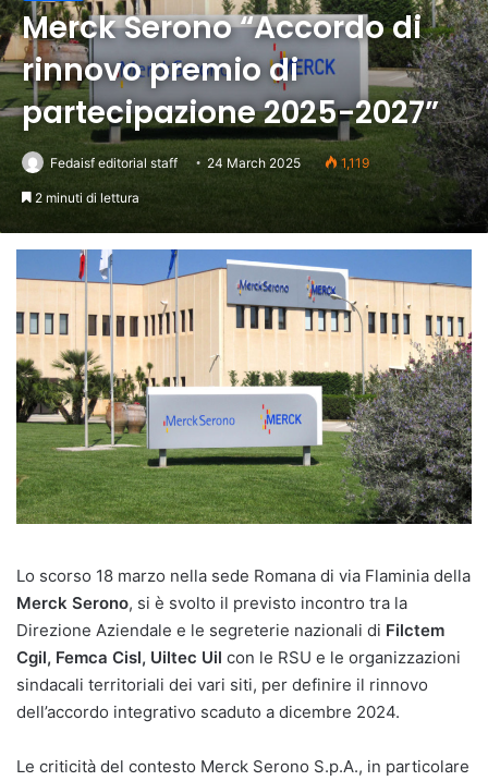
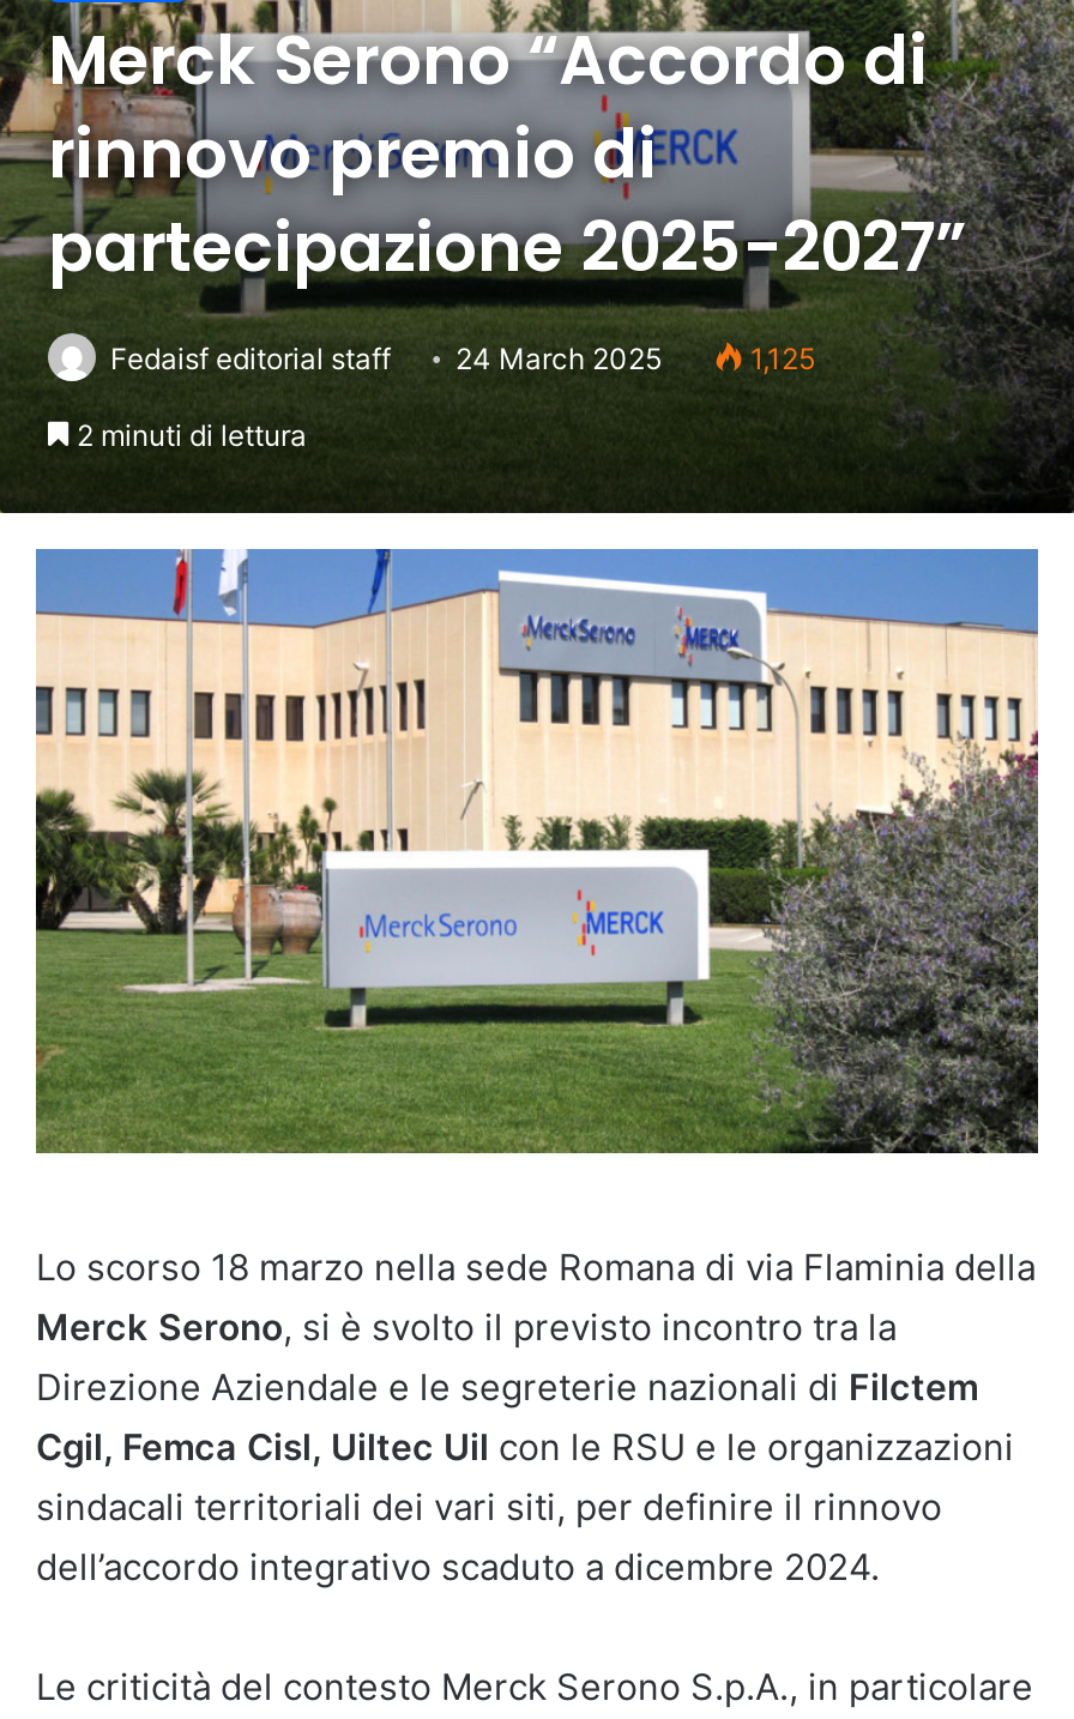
[338,155,369,171] 1,119 -> [743,341,815,377] 1,125

